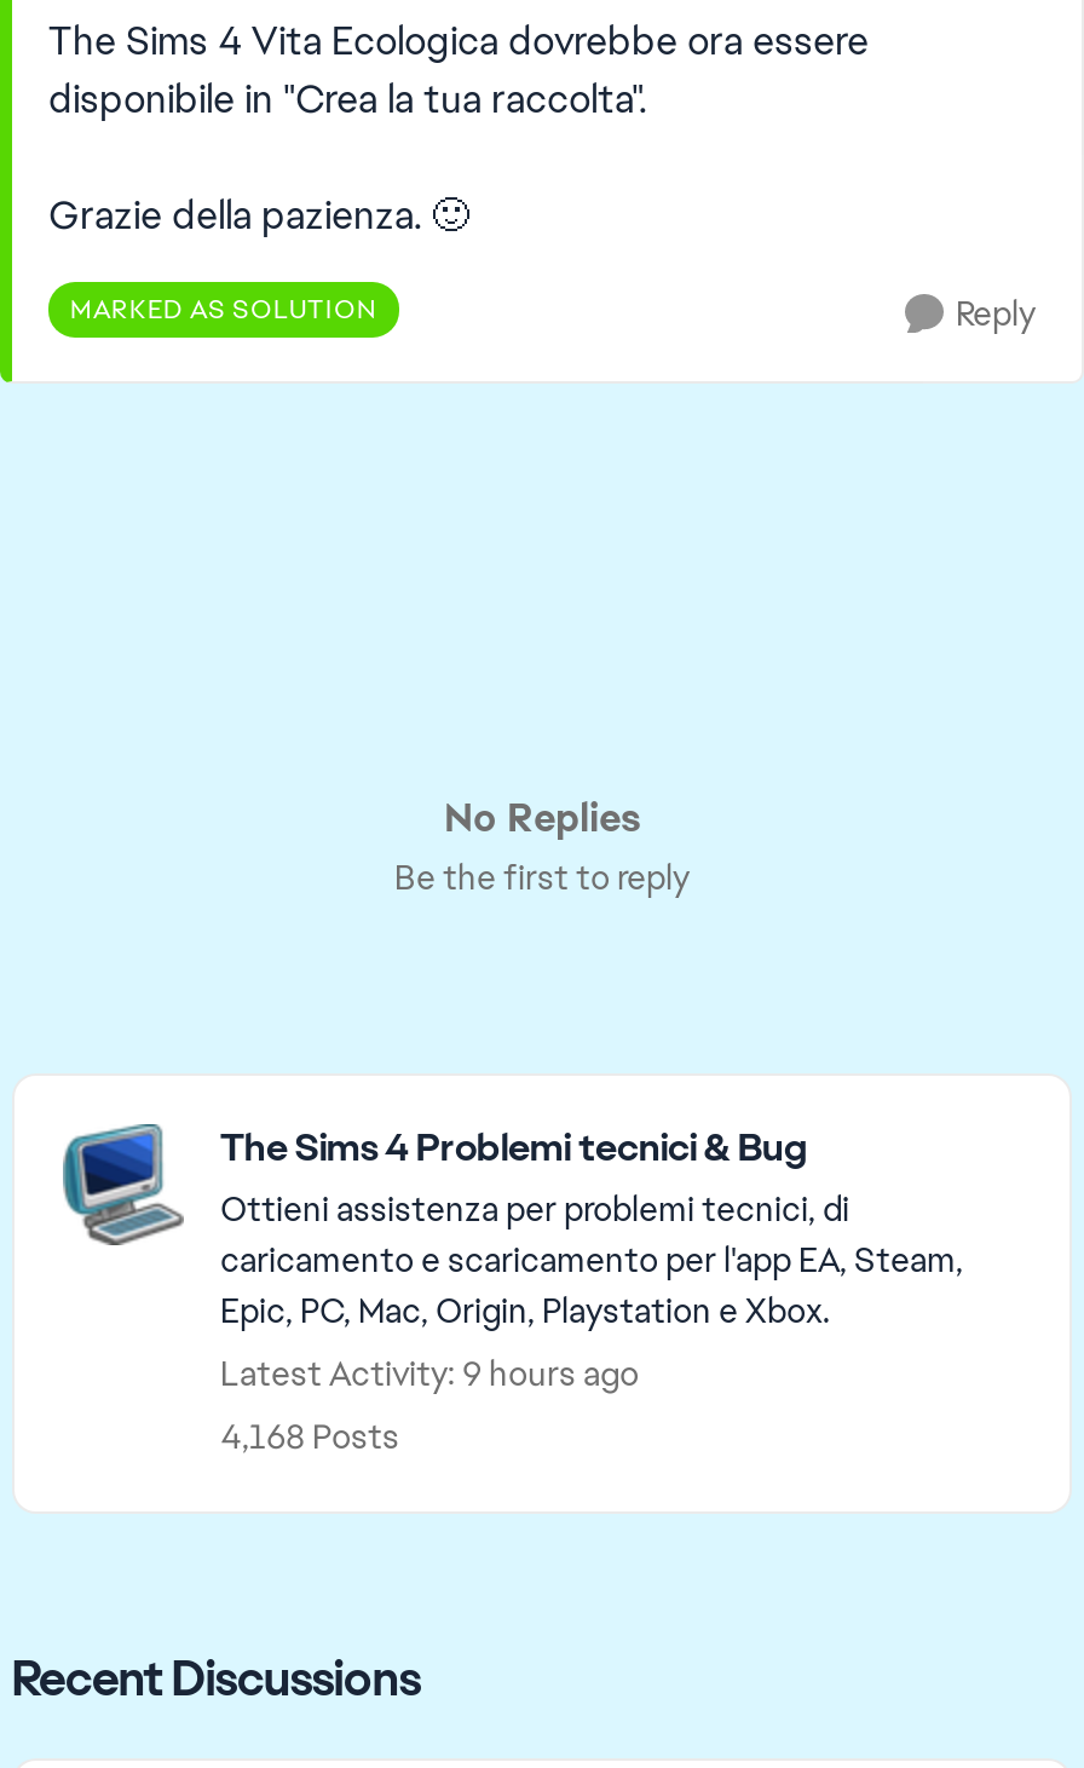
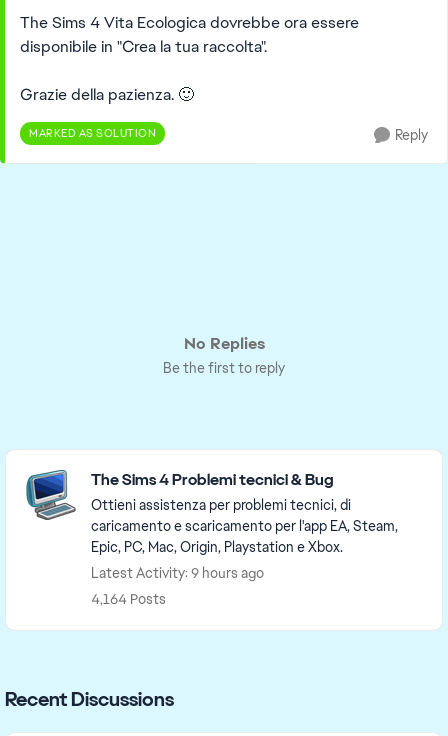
[220,1415,399,1458] 4,168 Posts -> [91,590,166,608] 4,164 Posts

